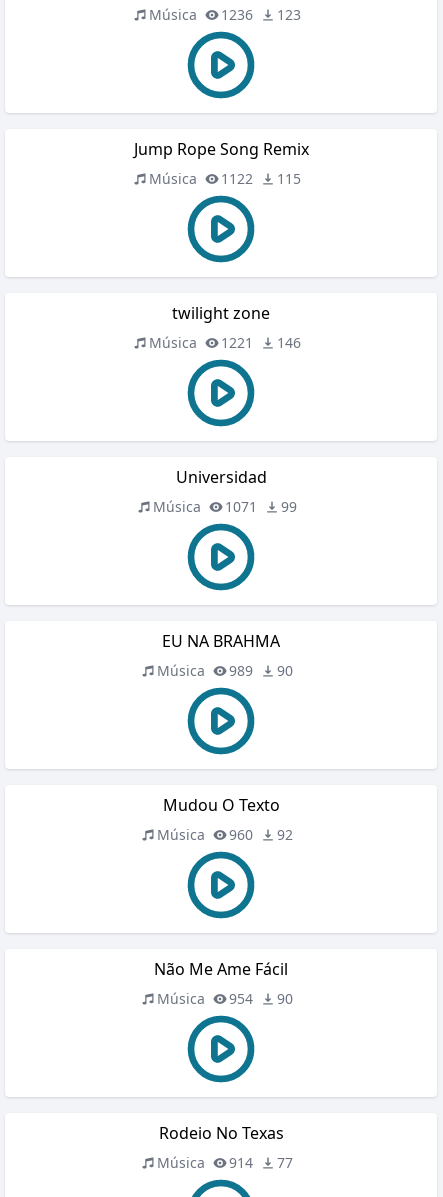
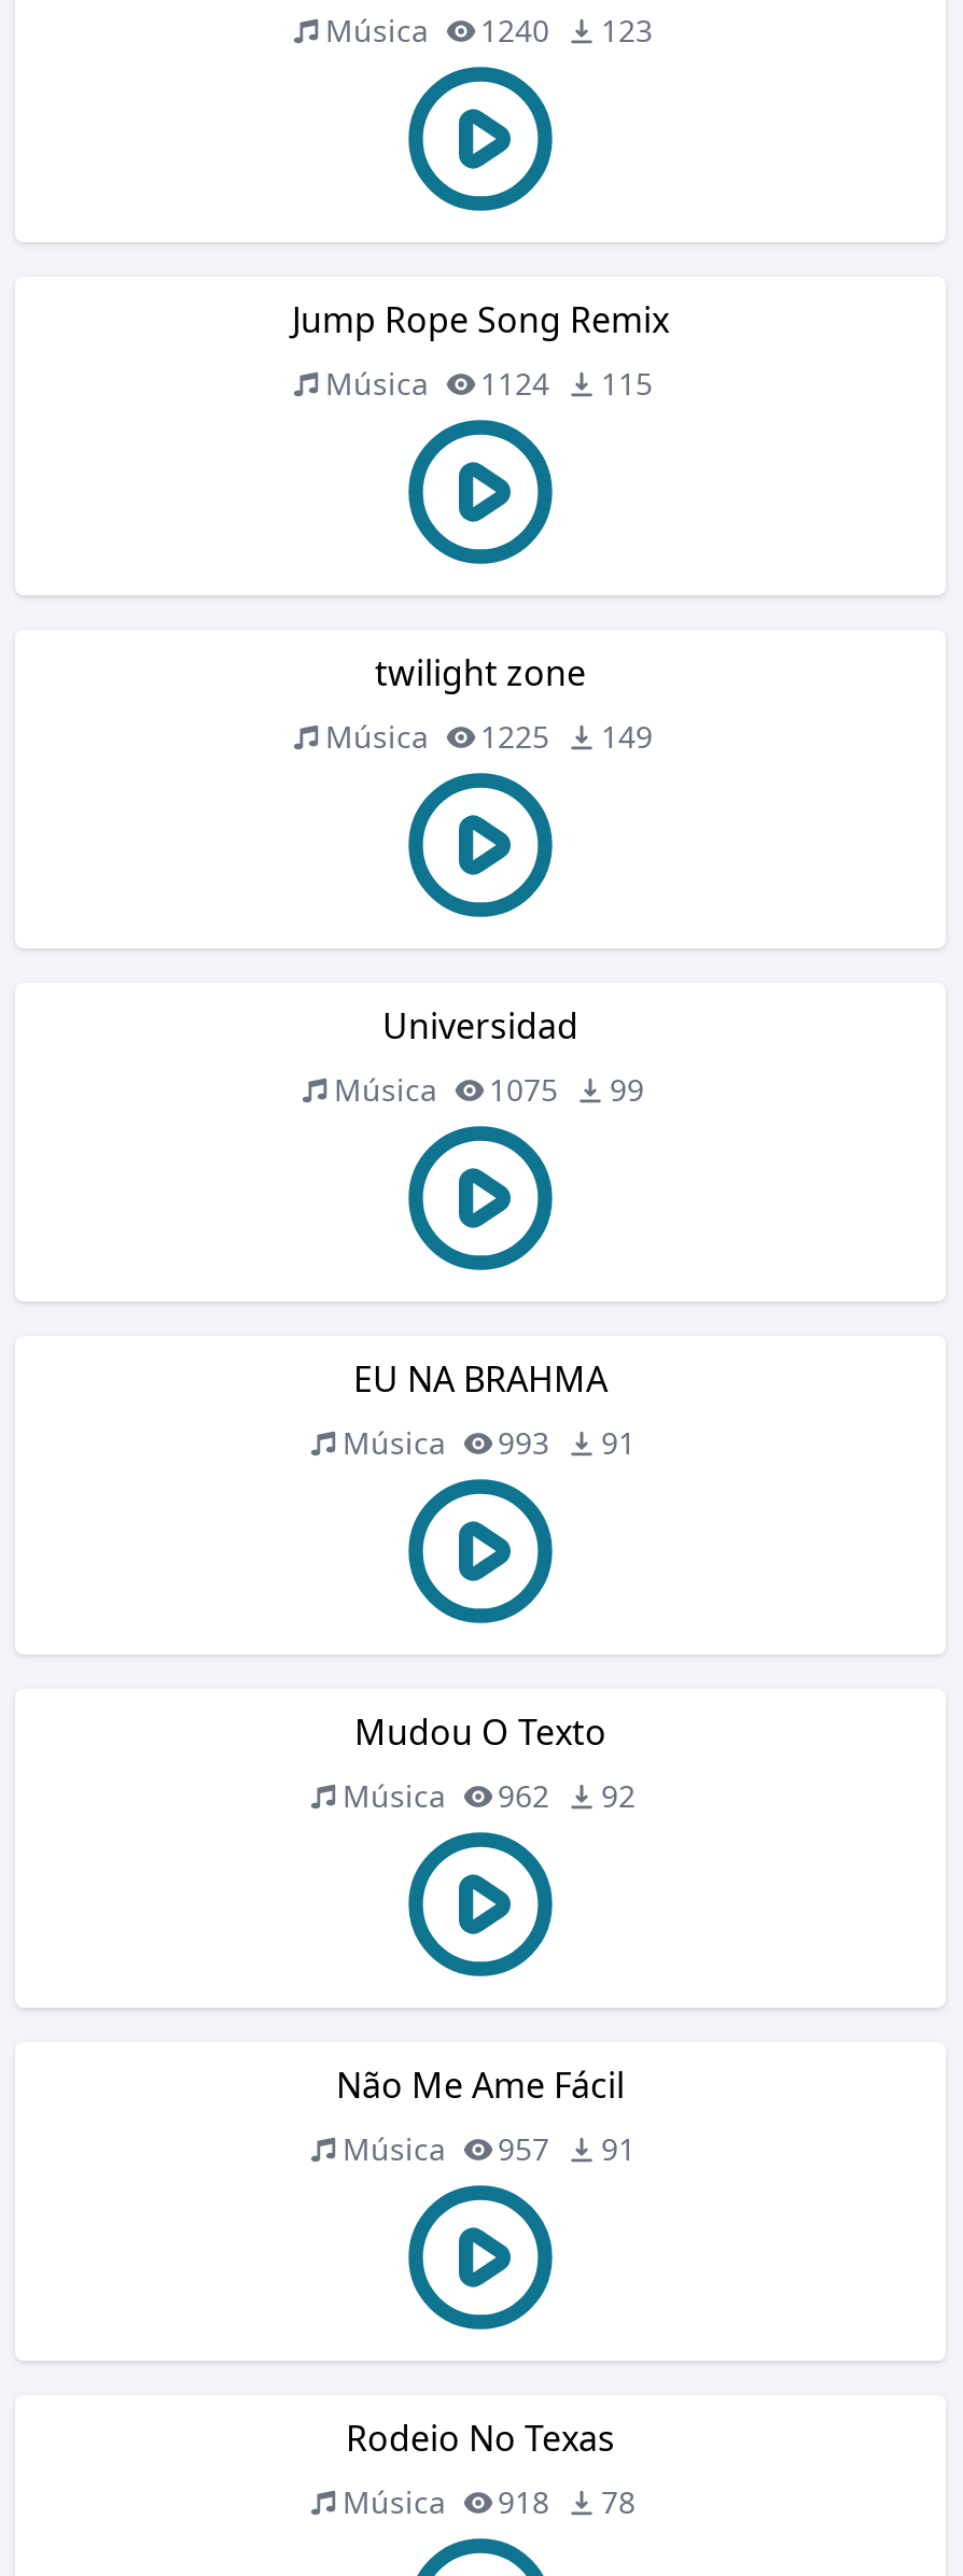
[149,5,301,24] Música 1236 123 -> [325,10,653,51] Música 1240 123
[149,169,301,188] Música 1122 115 -> [325,363,653,404] Música 1124 115
[221,333,253,352] 1221 -> [480,716,549,757] 1225
[277,333,301,352] 146 -> [601,716,653,757] 149
[153,497,297,516] Música 1071 99 -> [334,1069,644,1110] Música 1075 99
[229,661,253,680] 989 -> [498,1422,549,1463] 993
[277,661,293,680] 90 -> [601,1422,636,1463] 91
[157,825,293,844] Música 960 92 -> [343,1775,636,1816] Música 962 92
[229,989,253,1008] 954 -> [498,2128,549,2169] 957
[277,989,293,1008] 90 -> [601,2128,636,2169] 91
[229,1153,253,1172] 914 -> [498,2481,549,2522] 918
[277,1153,293,1172] 77 -> [601,2481,636,2522] 78

